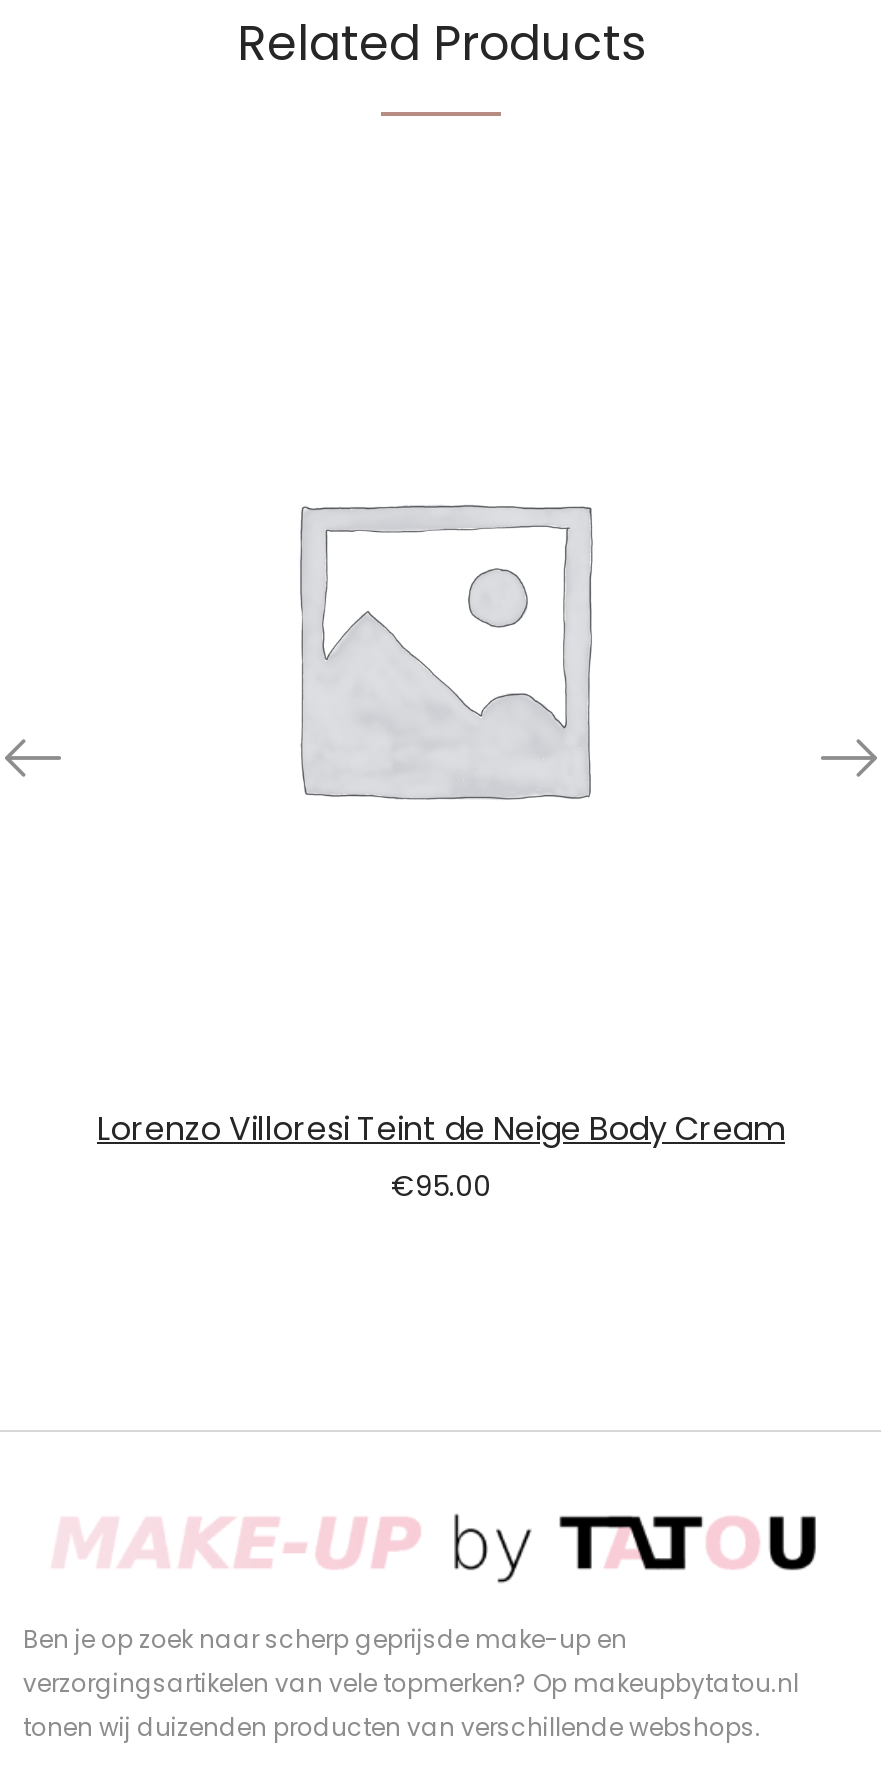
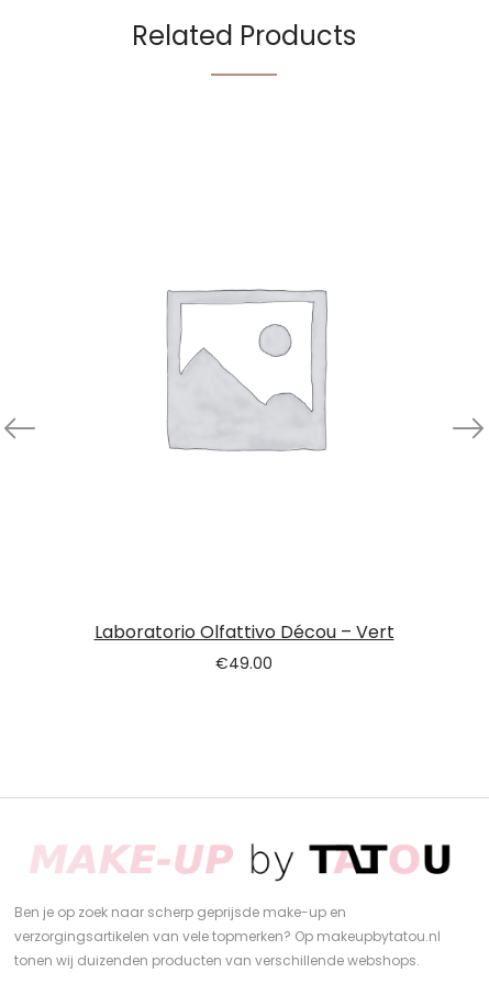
[97,1106,785,1206] Lorenzo Villoresi Teint de Neige Body Cream | €95.00 -> [94,619,394,674] Laboratorio Olfattivo Décou – Vert | €49.00

